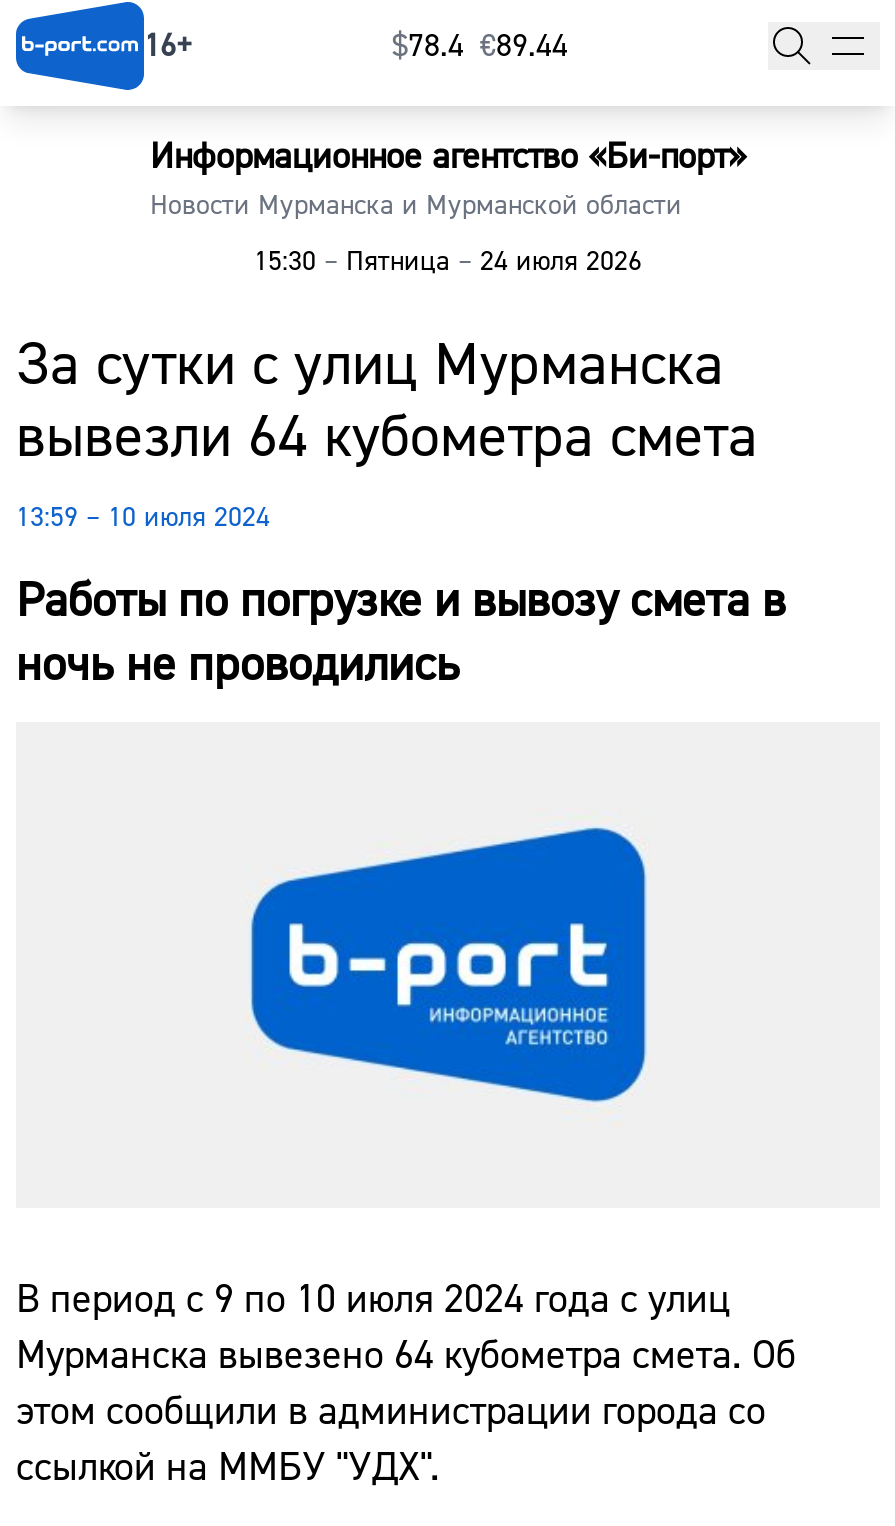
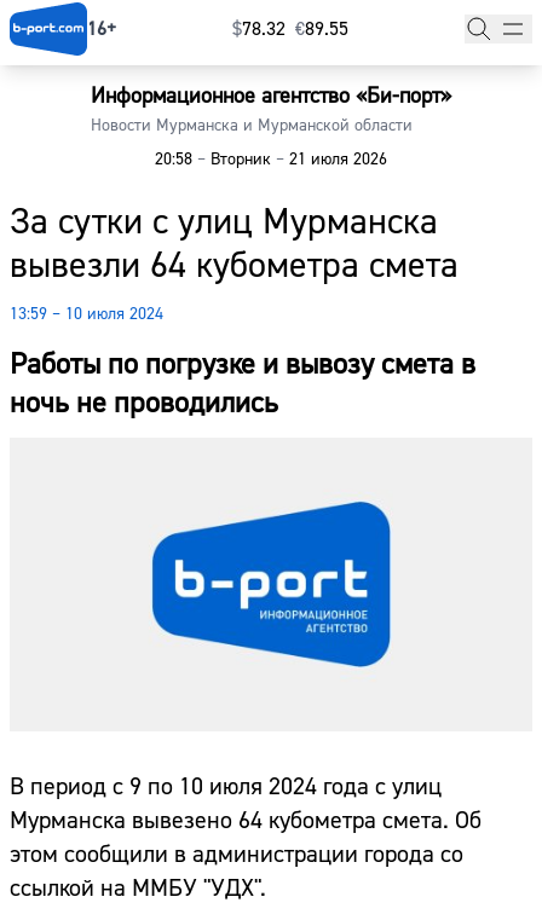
[392,26,568,66] $78.4 €89.44 -> [232,17,348,41] $78.32 €89.55
[254,245,642,281] 15:30 – Пятница – 24 июля 2026 -> [155,149,387,171] 20:58 – Вторник – 21 июля 2026

